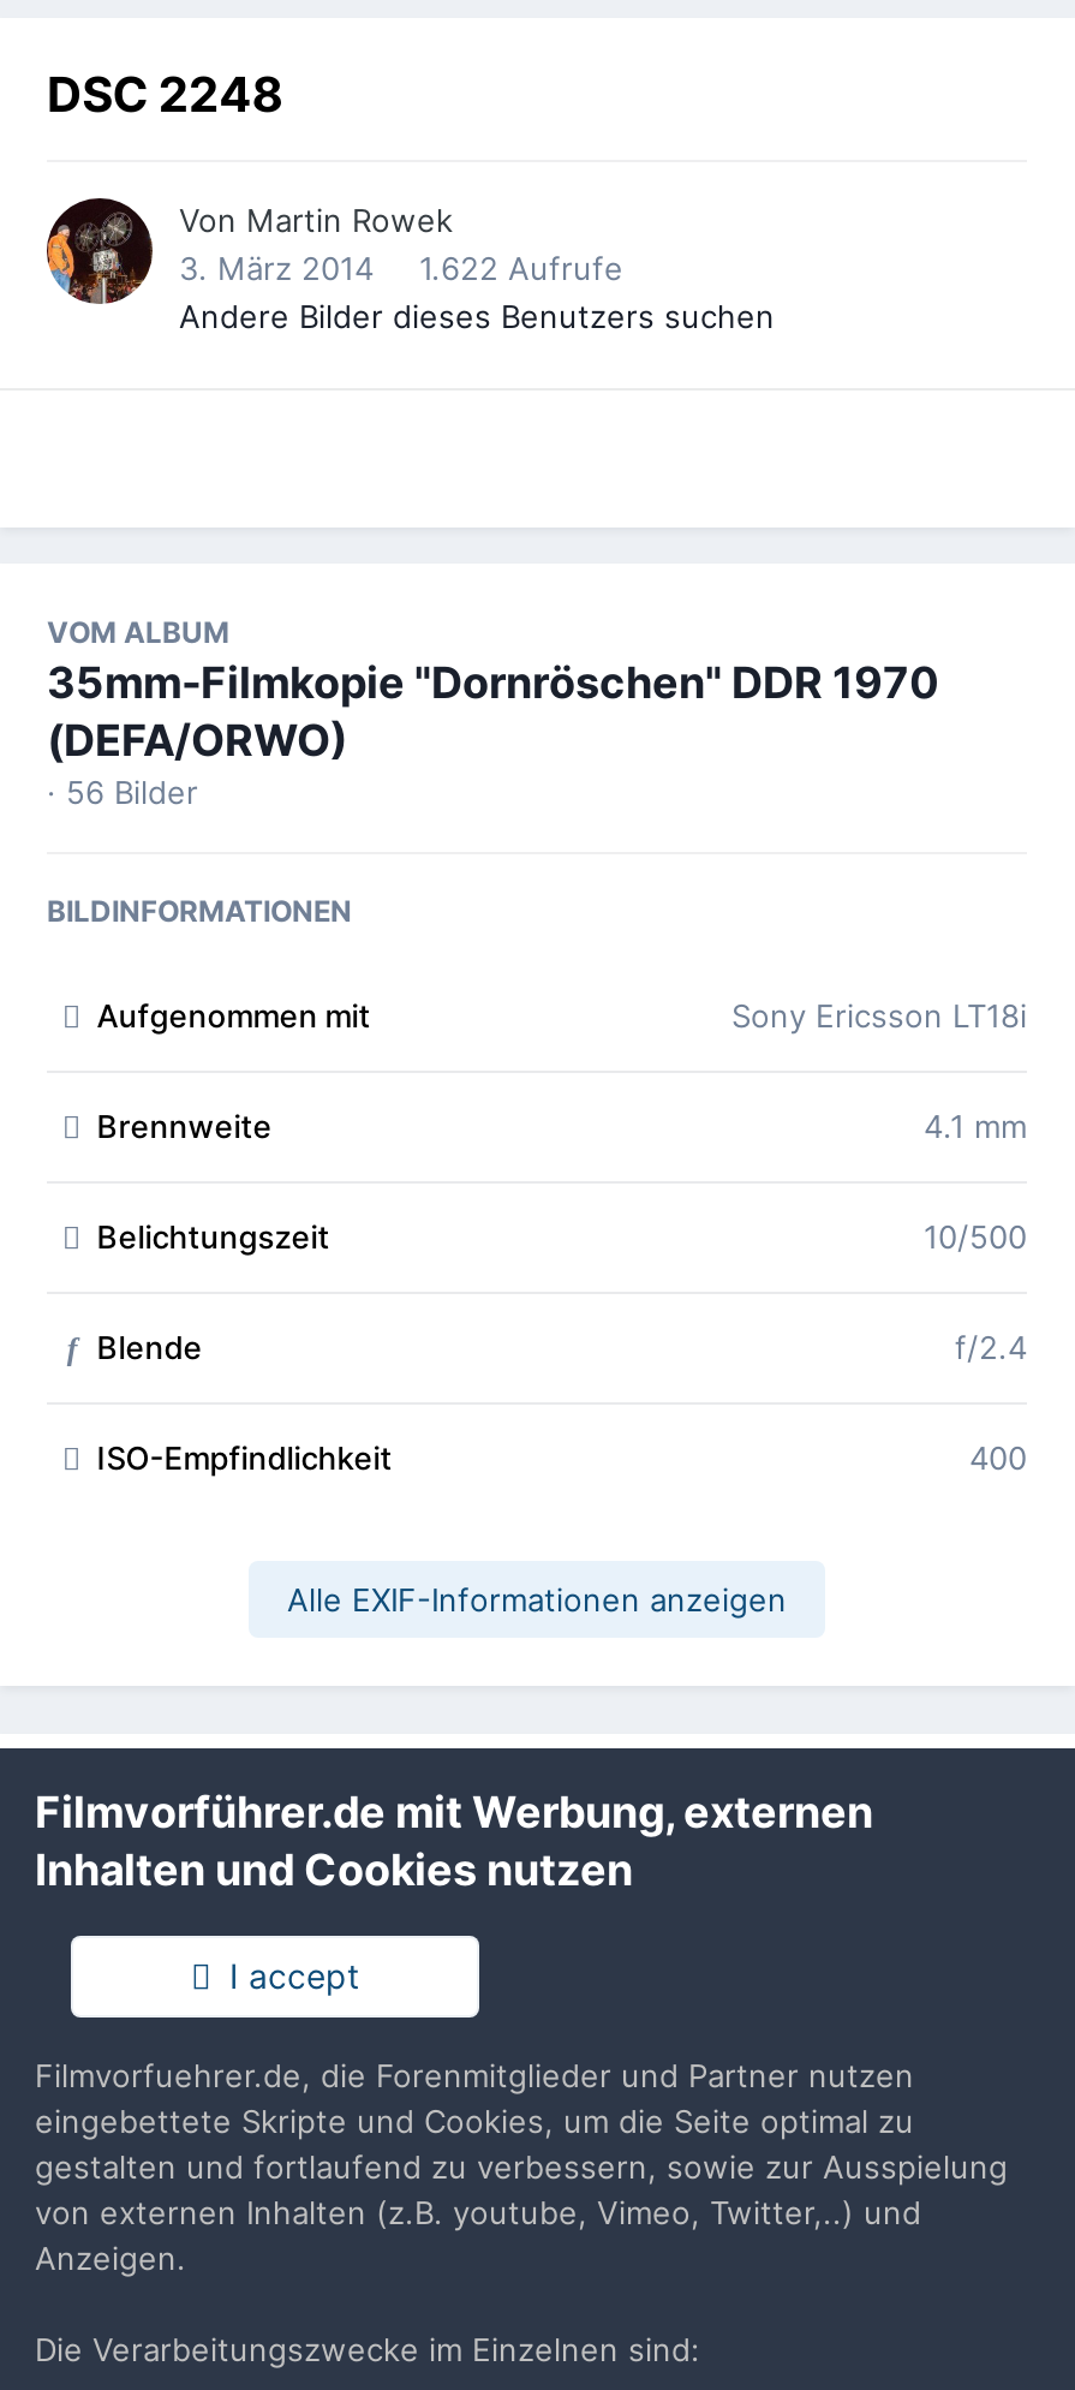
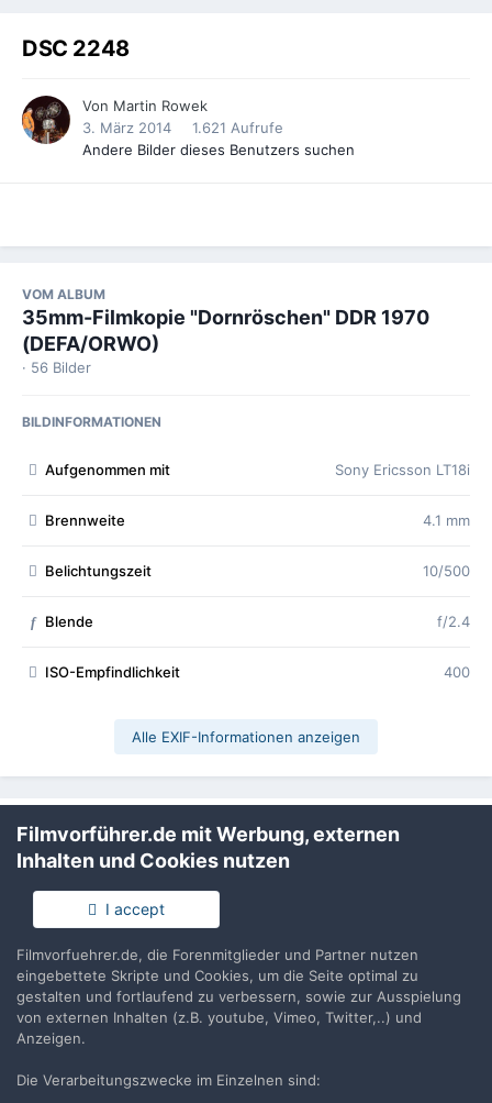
[179,249,623,288] 3. März 2014 1.622 Aufrufe -> [82,119,283,137] 3. März 2014 1.621 Aufrufe

